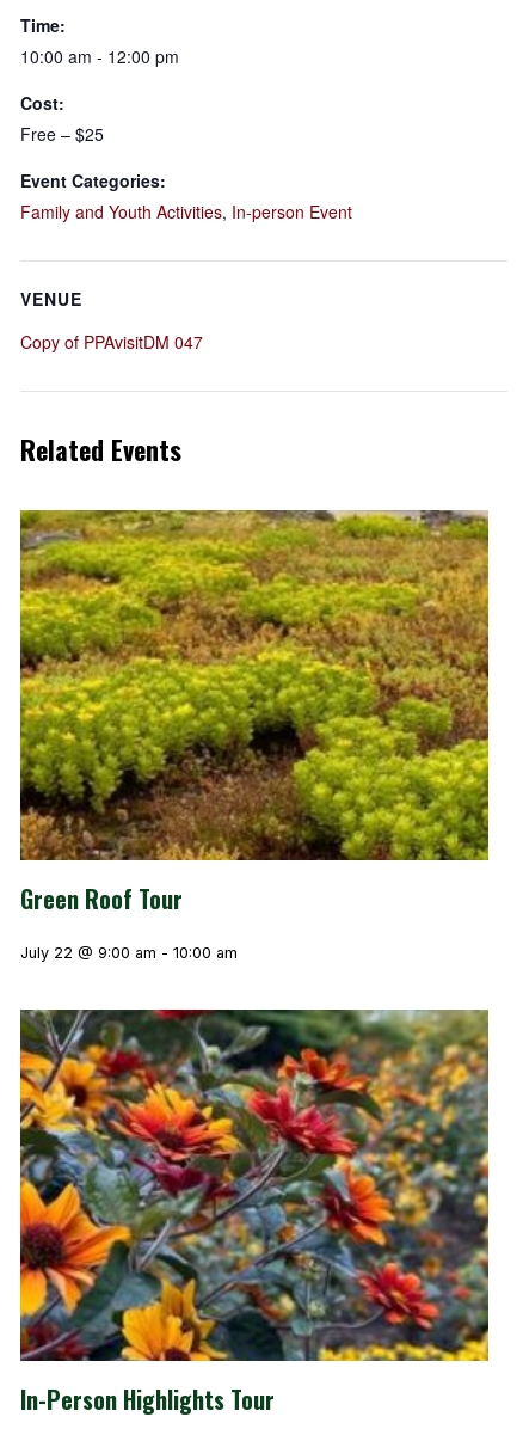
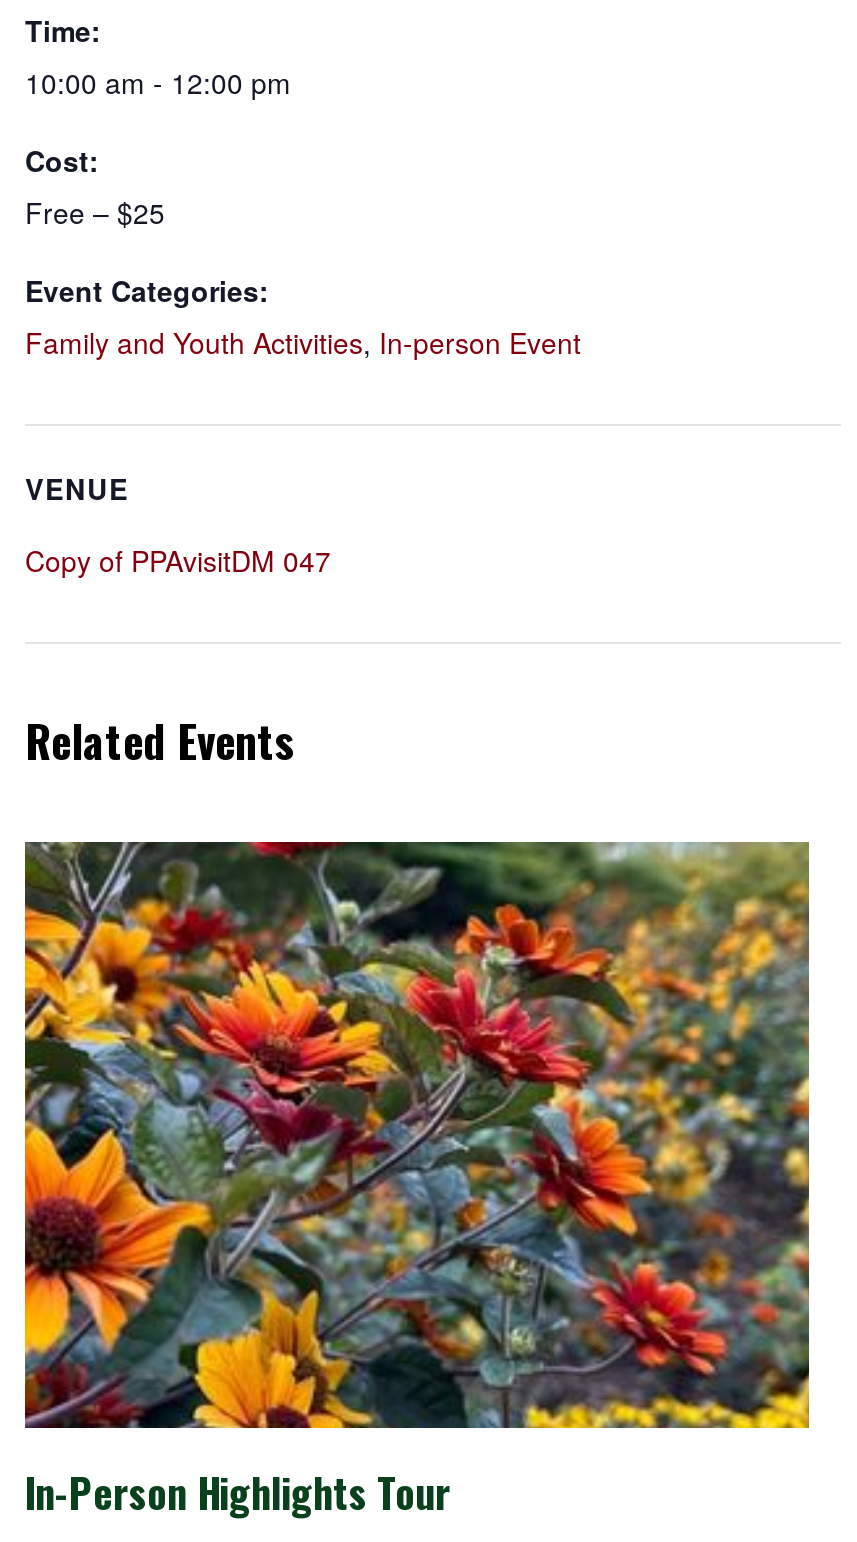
[19,509,490,962] [image] | Green Roof Tour | July 22 @ 9:00 am - 10:00 am -> none

